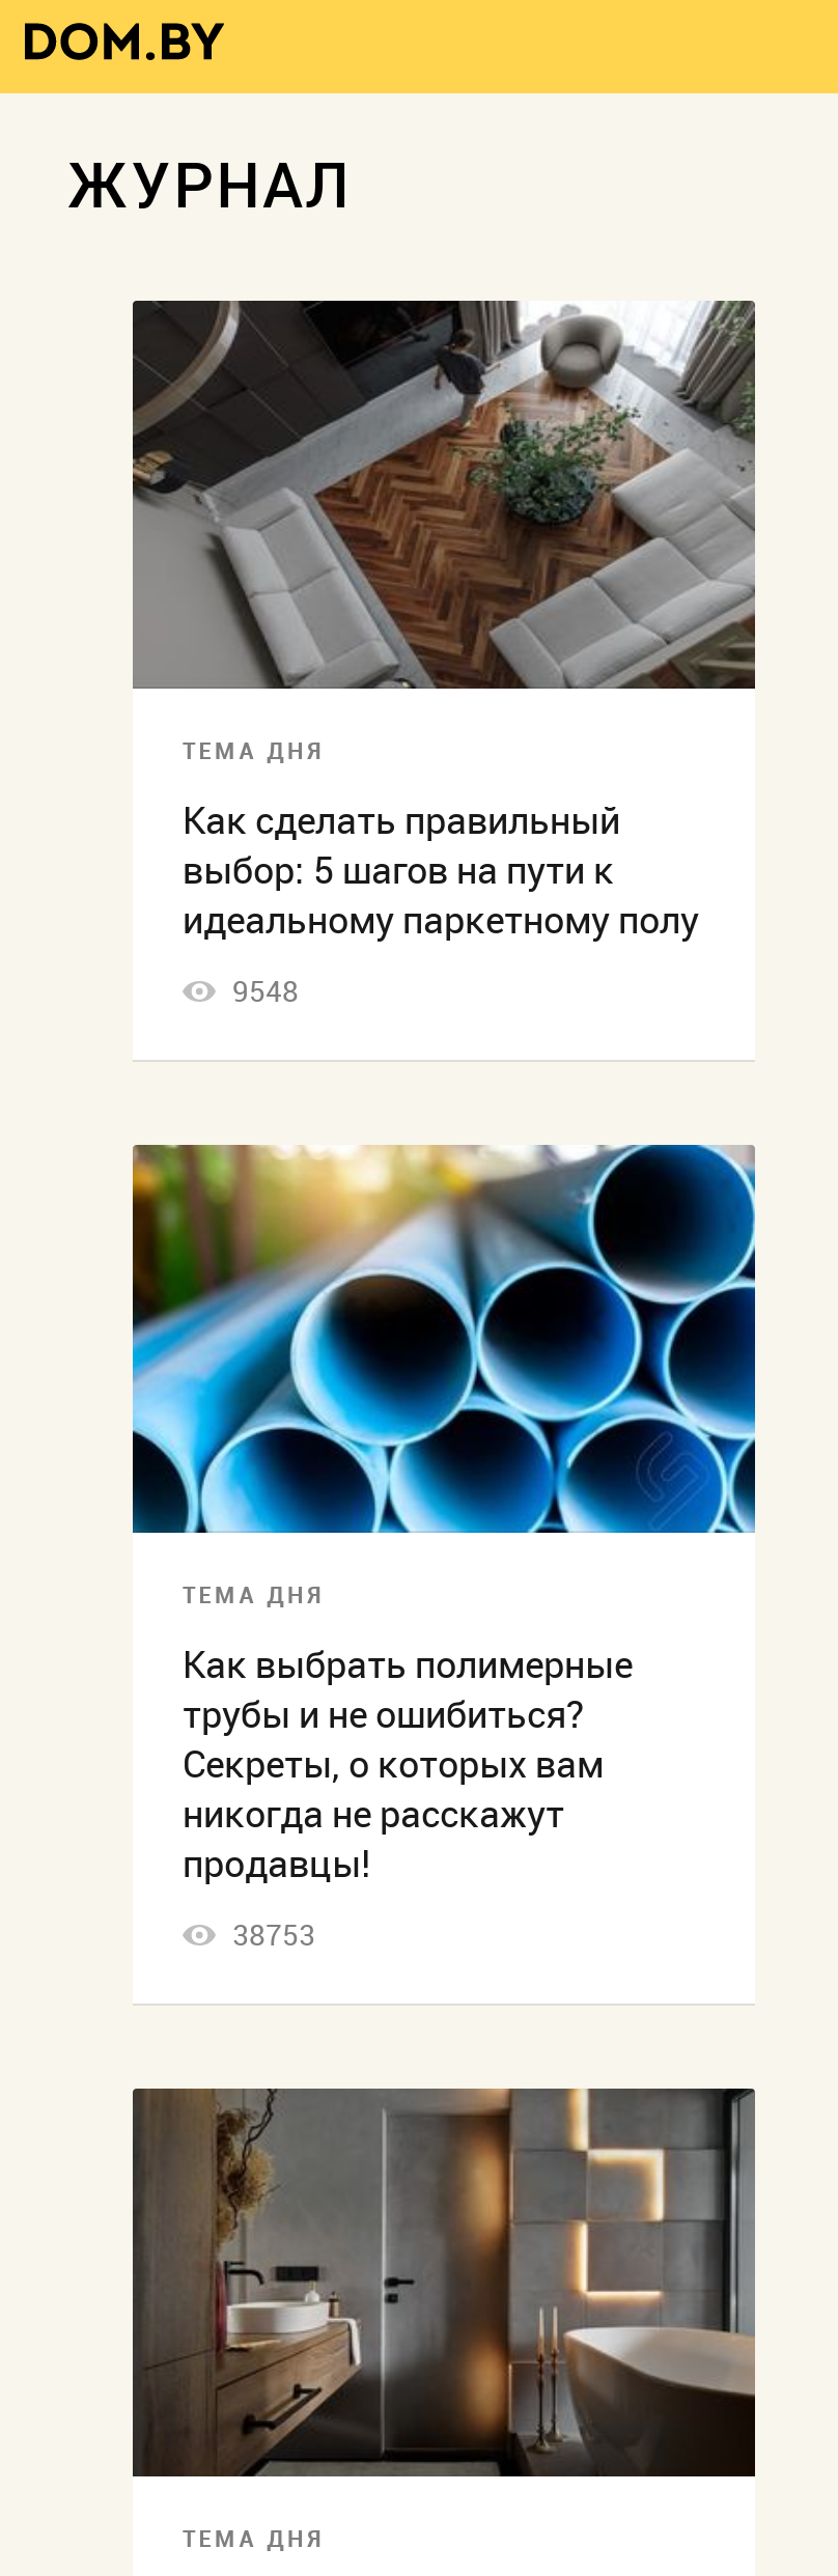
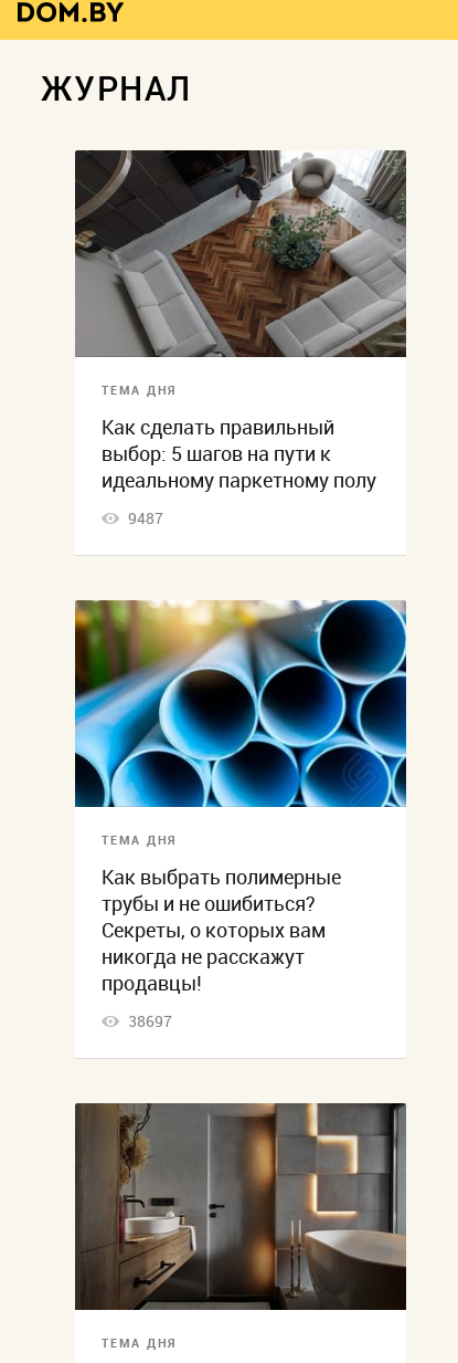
[232,975,299,1008] 9548 -> [128,510,163,527] 9487
[232,1919,315,1952] 38753 -> [128,1013,172,1030] 38697

